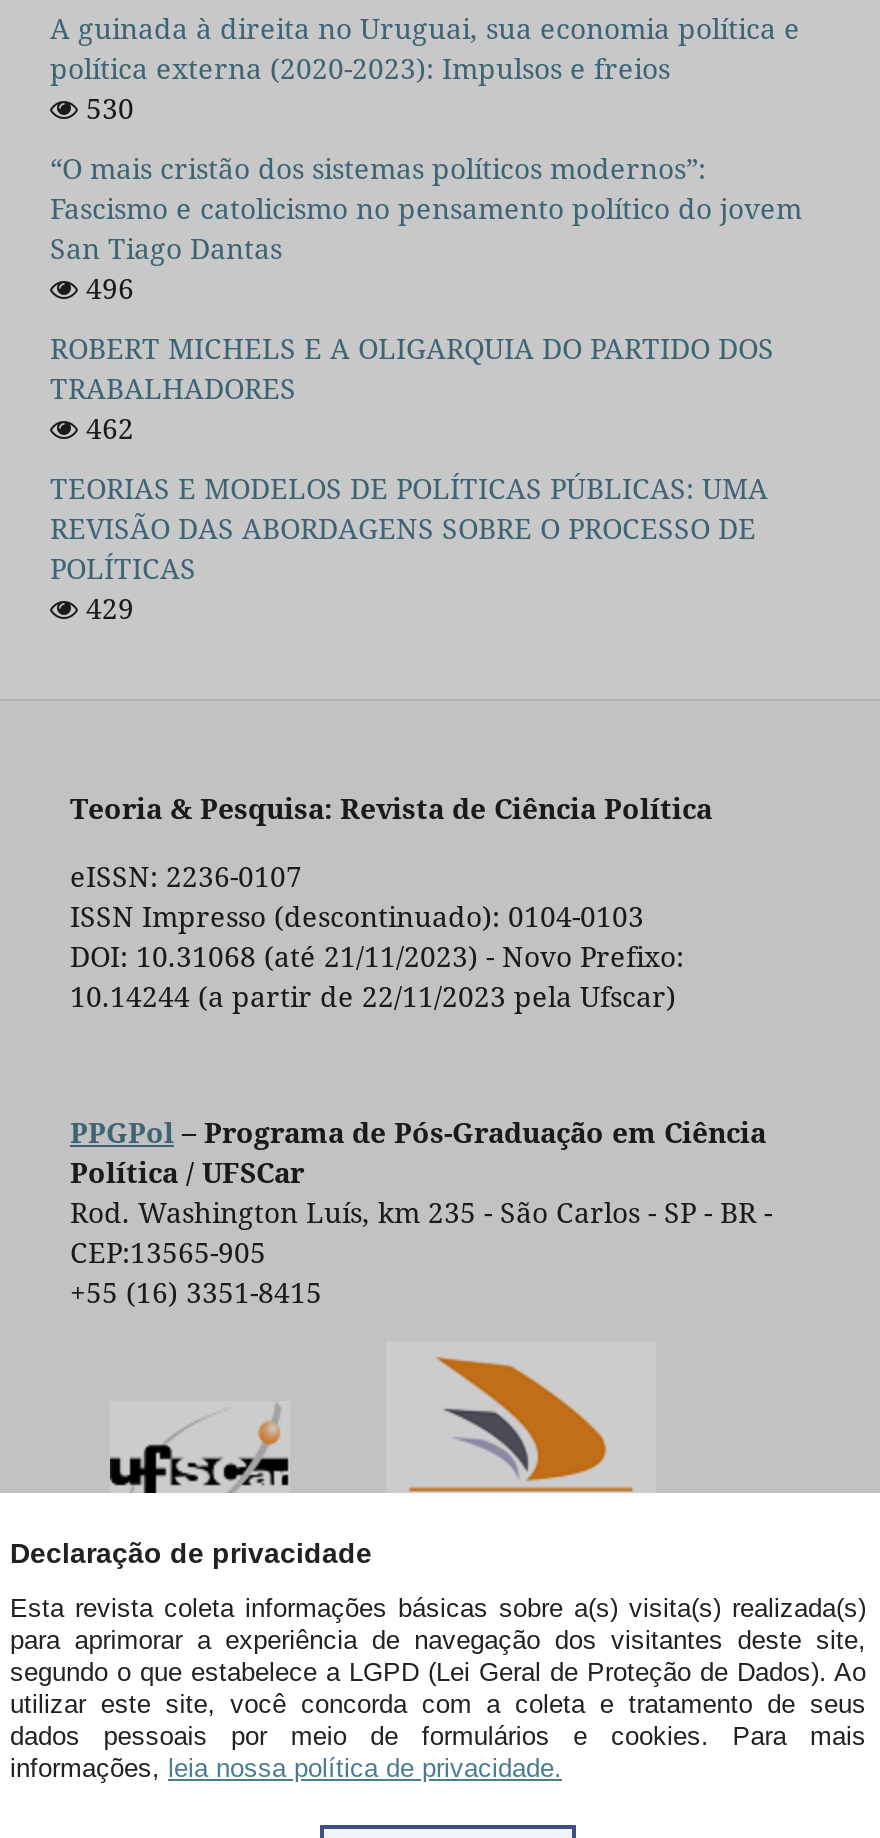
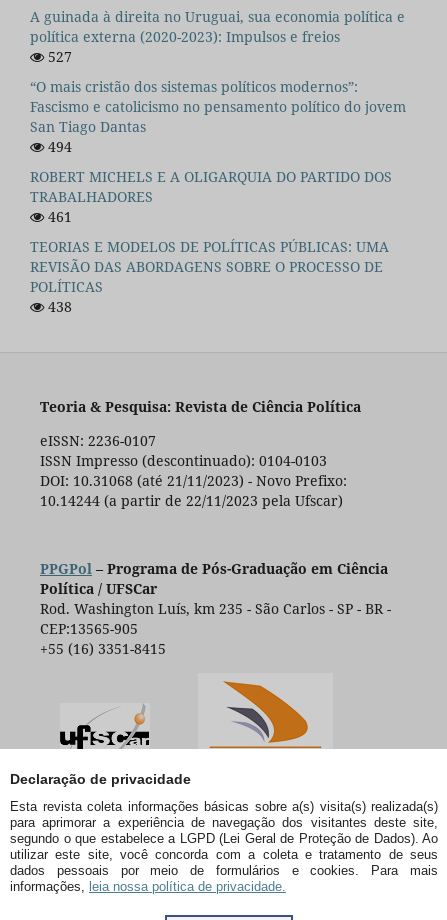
[78,89,134,127] 530 -> [44,47,72,66] 527
[78,269,134,307] 496 -> [44,137,72,156] 494
[78,408,134,446] 462 -> [44,207,72,226] 461
[78,588,134,626] 429 -> [44,297,72,316] 438

